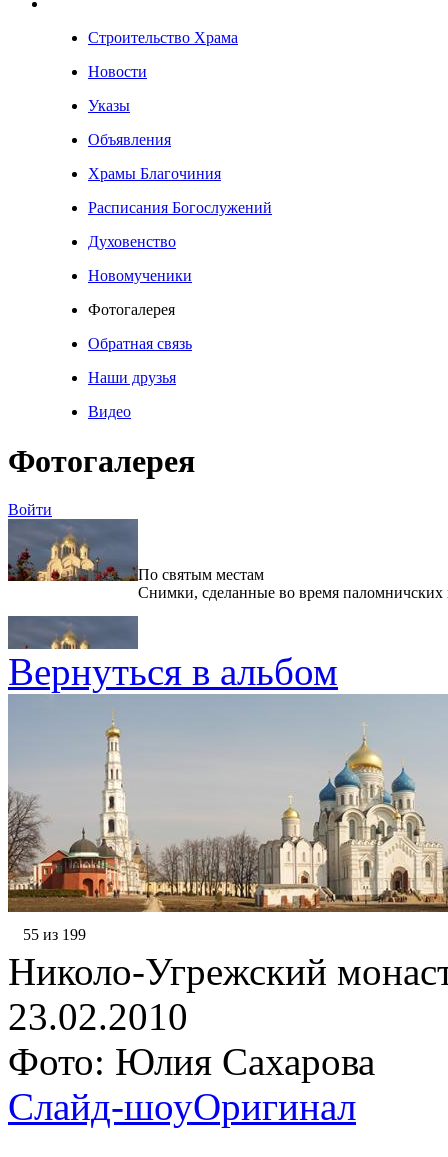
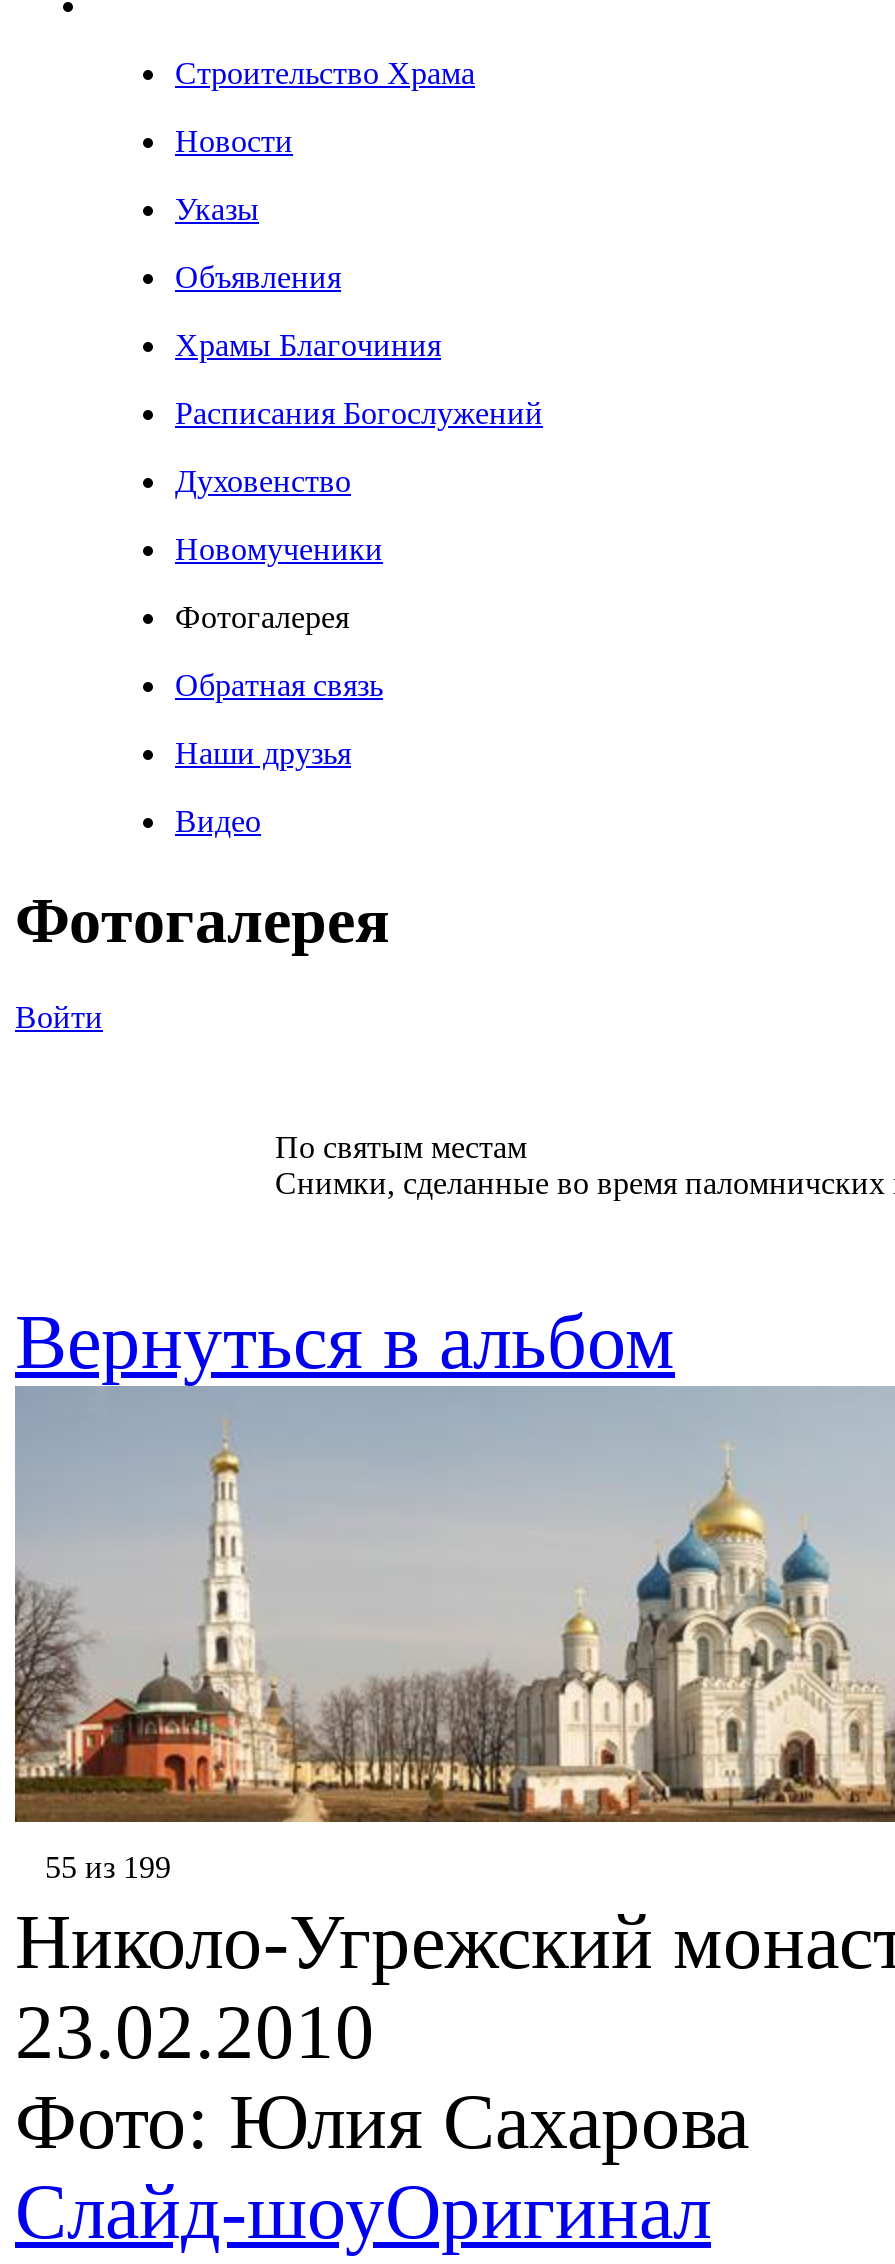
[7,518,139,582] [image] -> none
[7,615,139,648] [image] -> none

